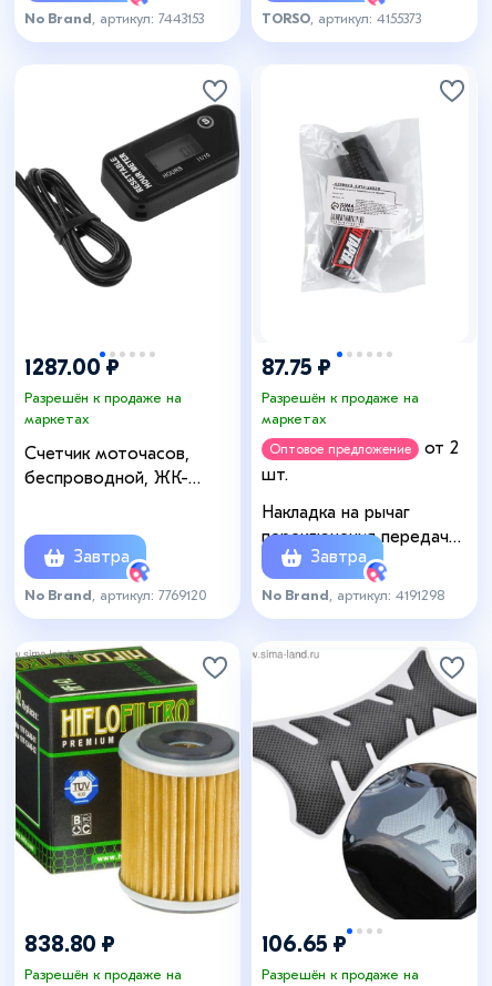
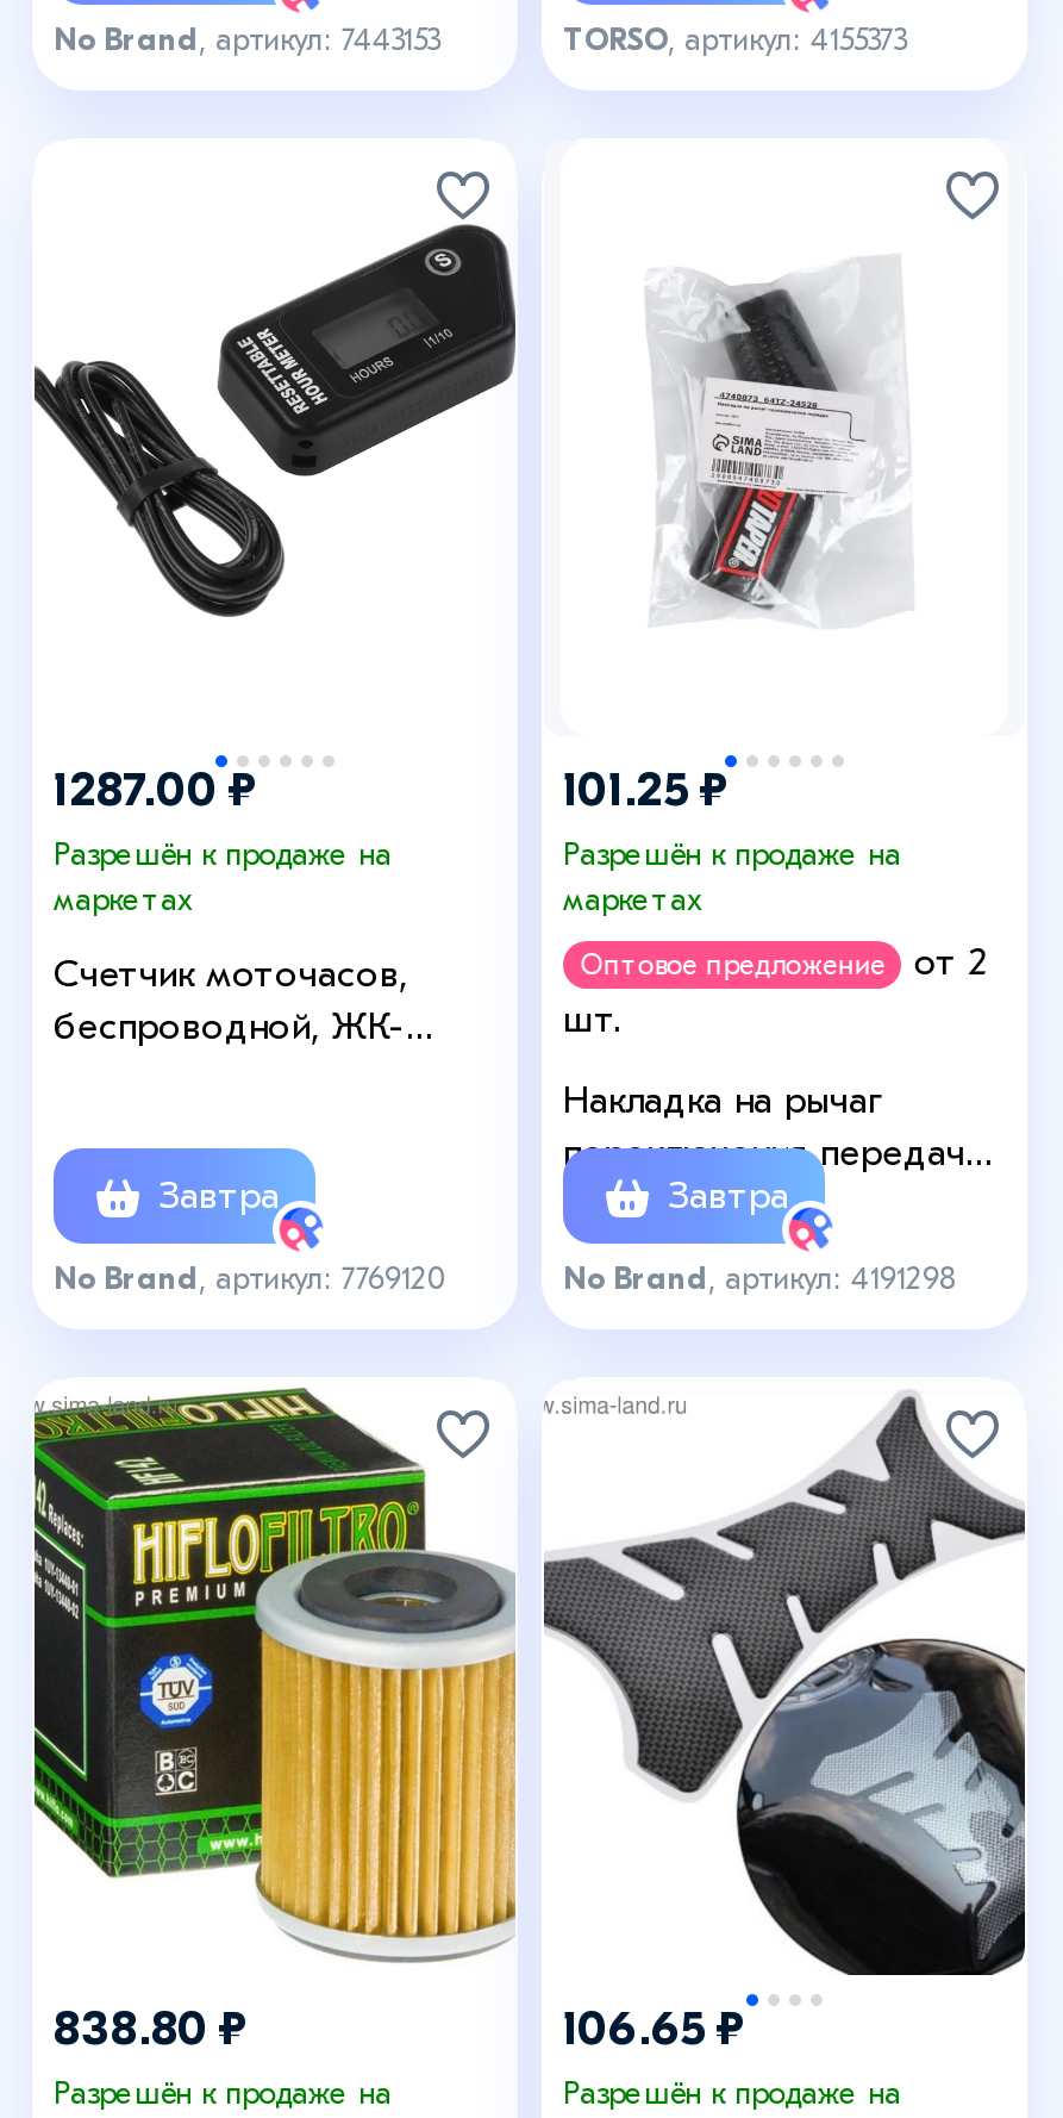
[262,355,331,380] 87.75 ₽ -> [563,762,730,817] 101.25 ₽

